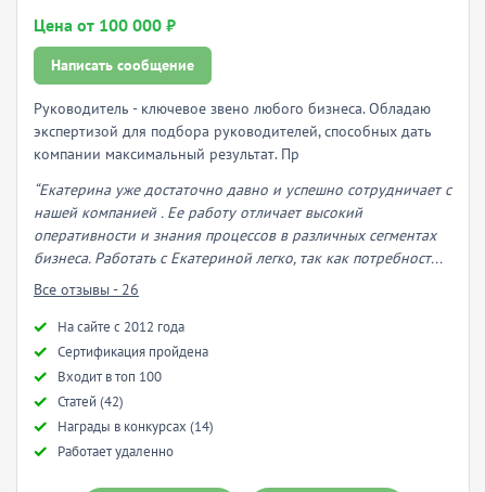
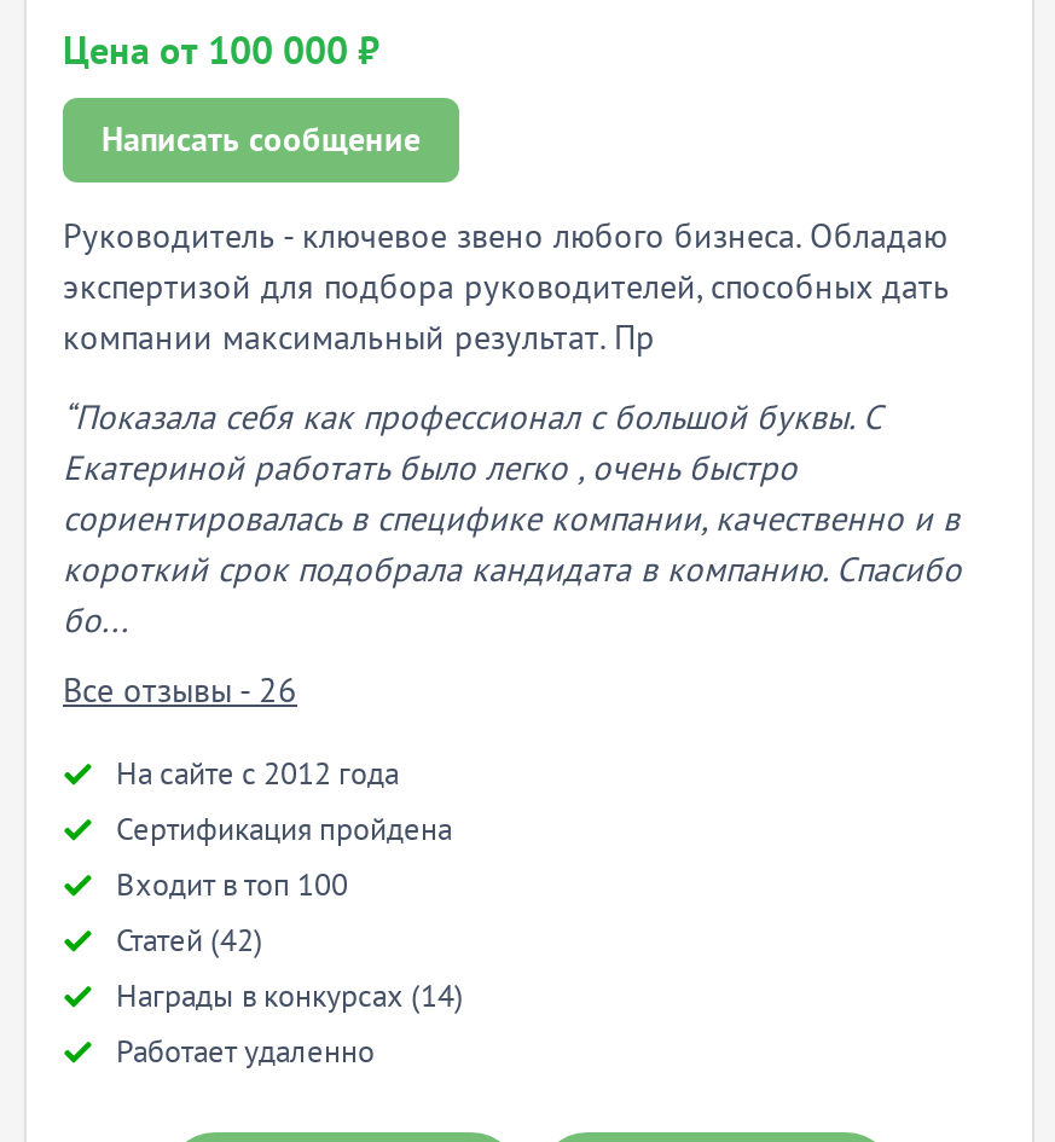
[34,180,451,267] “Екатерина уже достаточно давно и успешно сотрудничает с | нашей компанией . Ее работу отличает высокий | оперативности и знания процессов в различных сегментах | бизнеса. Работать с Екатериной легко, так как потребност... -> [63,394,962,641] “Показала себя как профессионал с большой буквы. С | Екатериной работать было легко , очень быстро | сориентировалась в специфике компании, качественно и в | короткий срок подобрала кандидата в компанию. Спасибо | бо...

